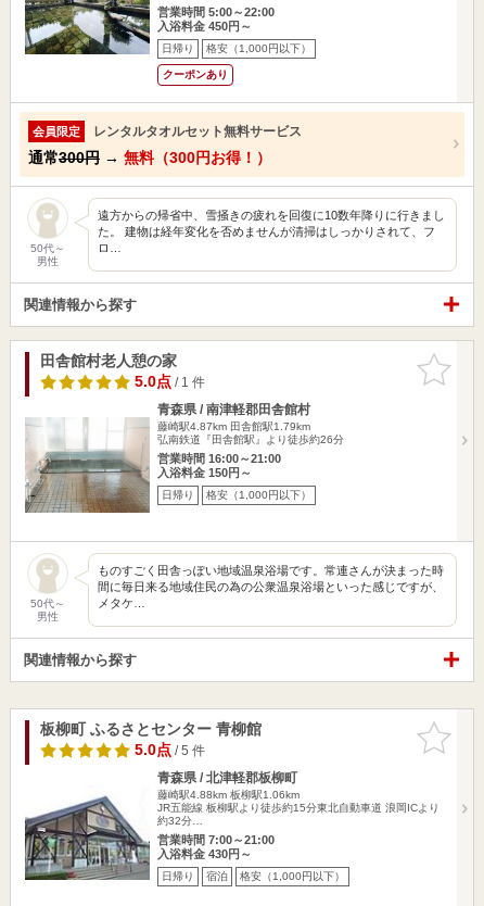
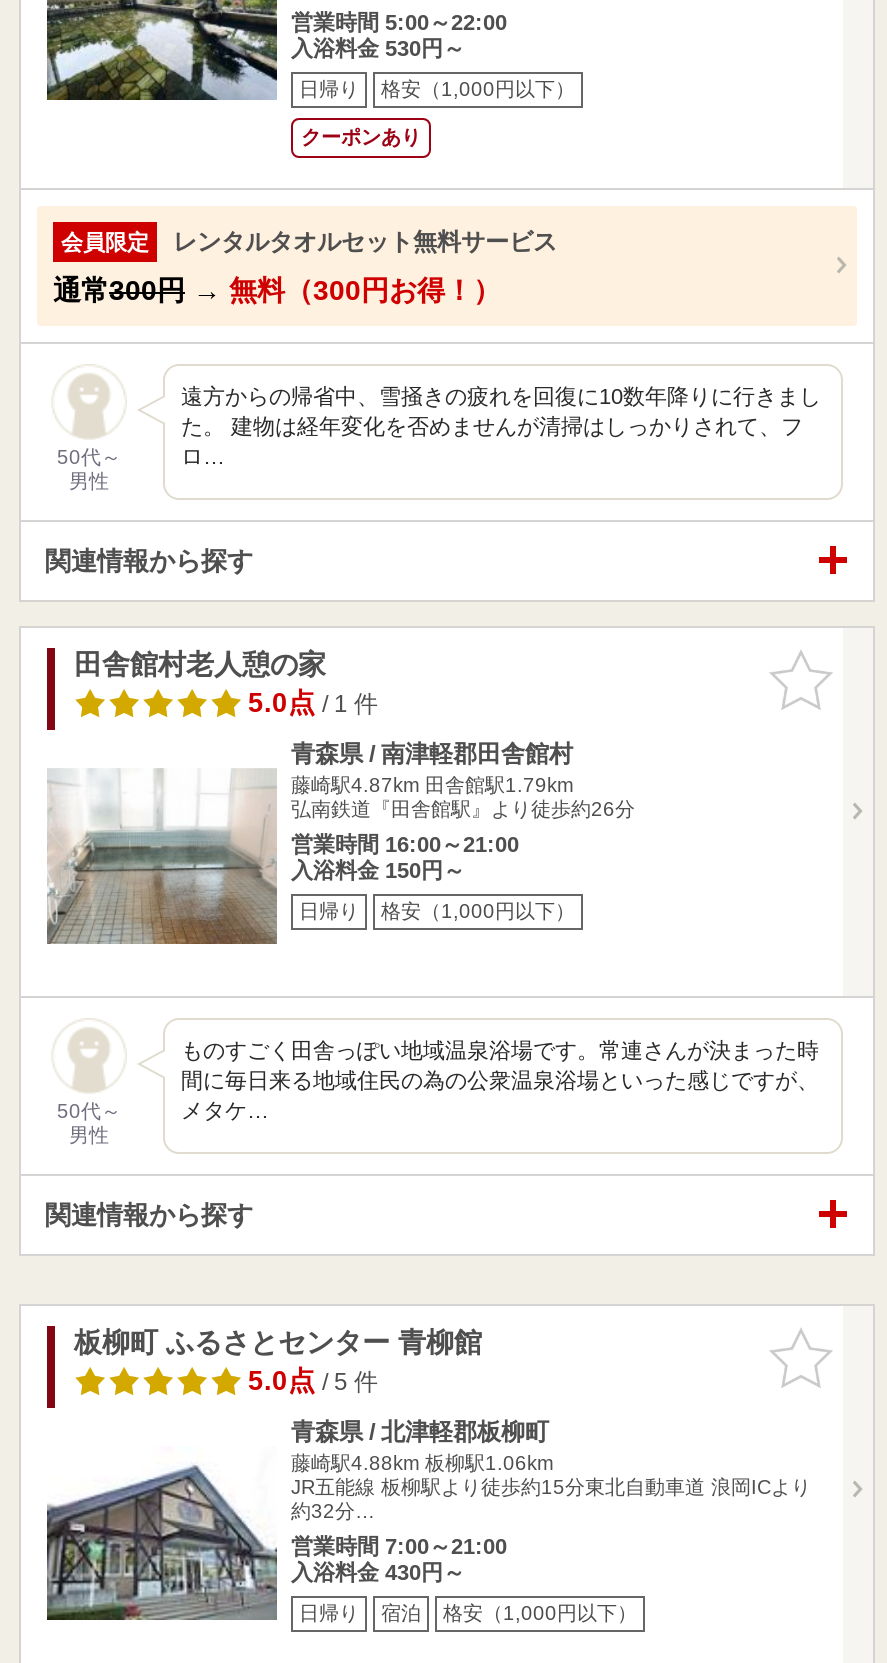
[157,19,252,32] 入浴料金 450円～ -> [291,35,465,59] 入浴料金 530円～

